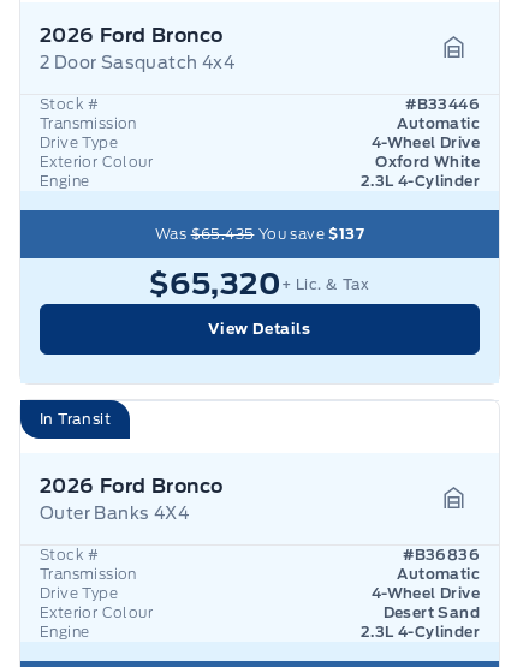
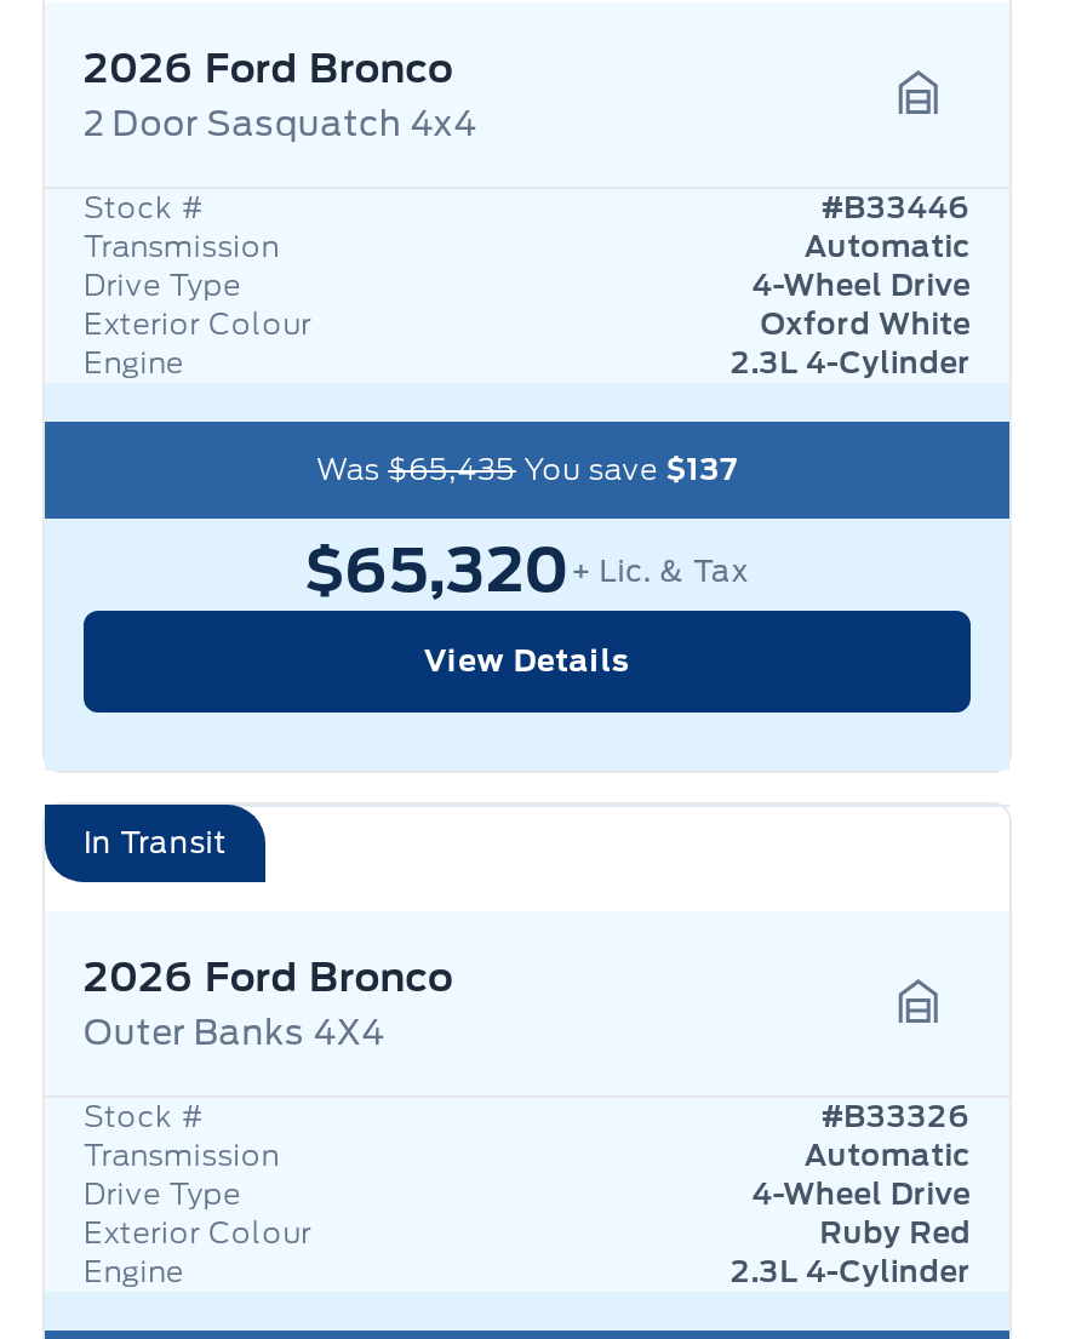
[403,546,480,564] #B36836 -> [821,1098,971,1134] #B33326
[383,603,480,621] Desert Sand -> [820,1214,971,1251] Ruby Red

